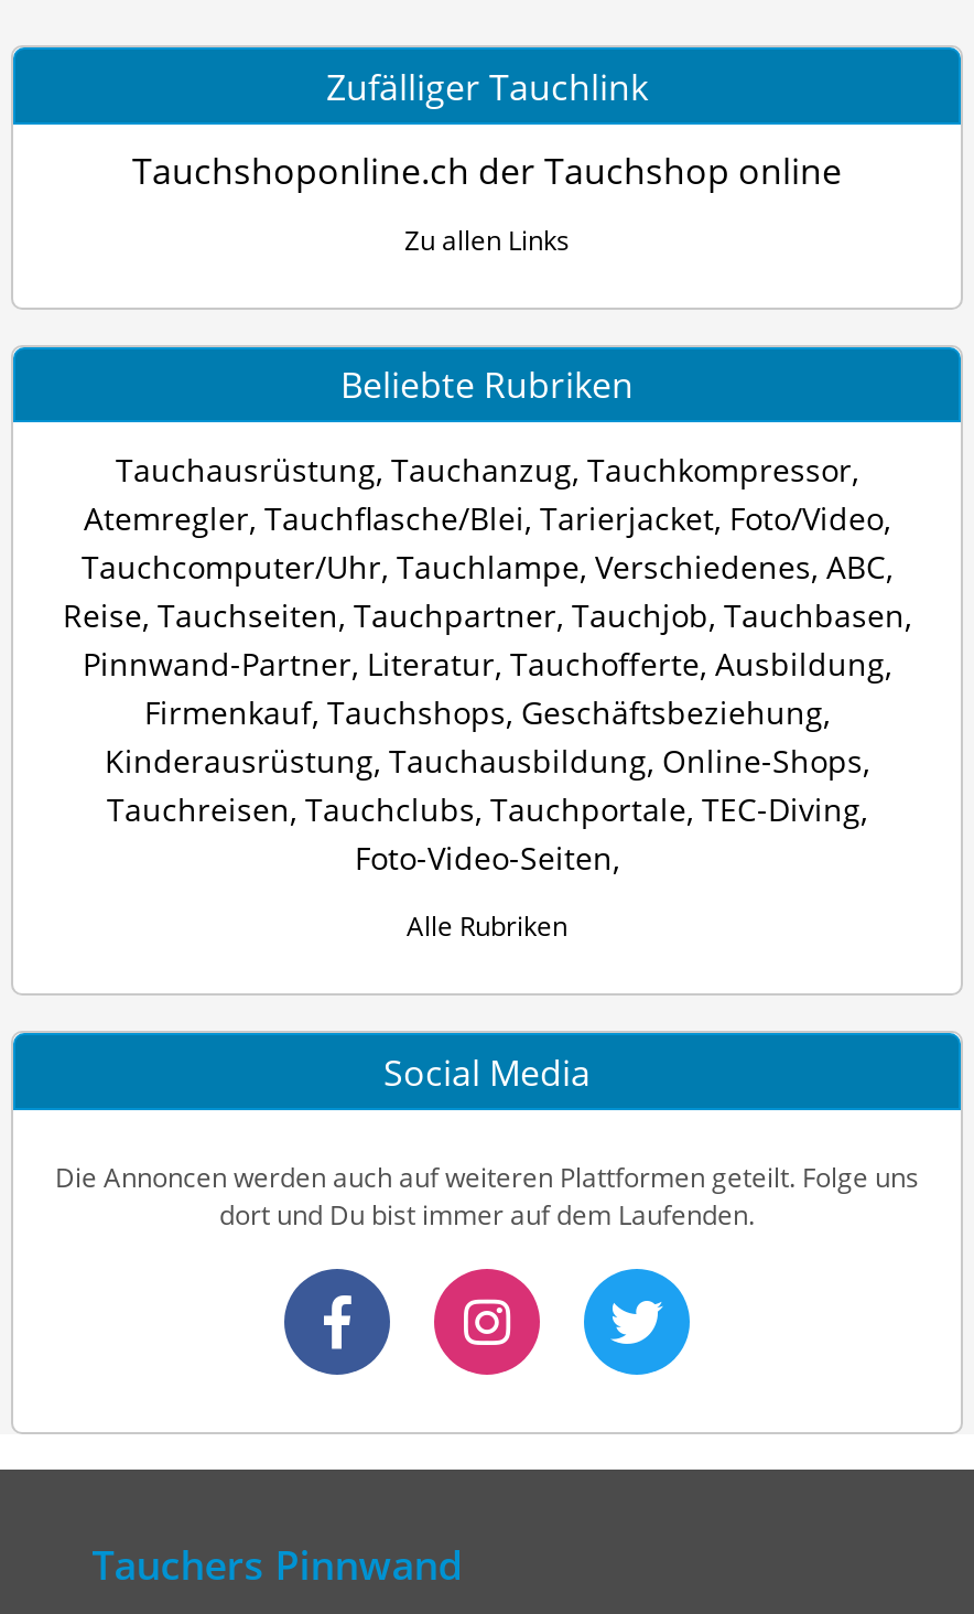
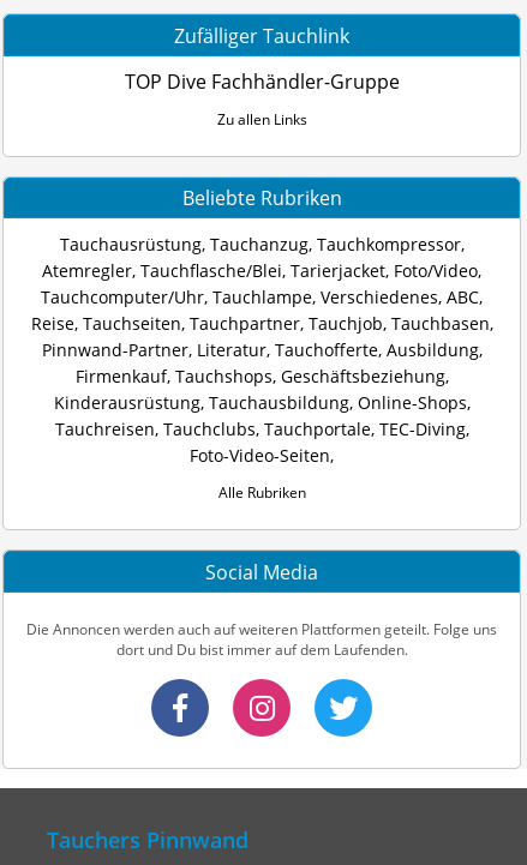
[132,146,842,194] Tauchshoponline.ch der Tauchshop online -> [124,68,399,94] TOP Dive Fachhändler-Gruppe

